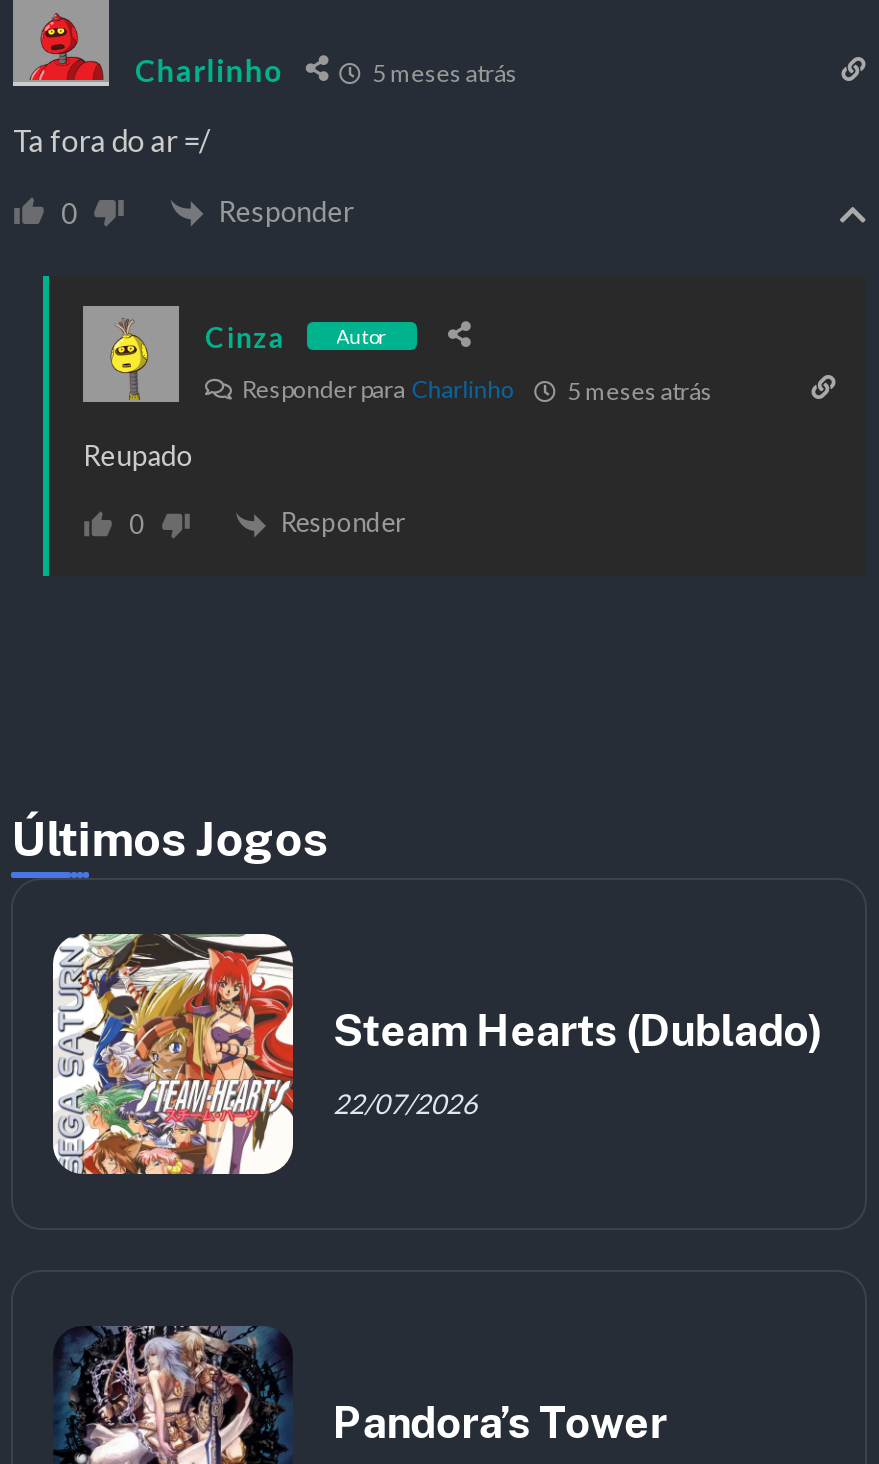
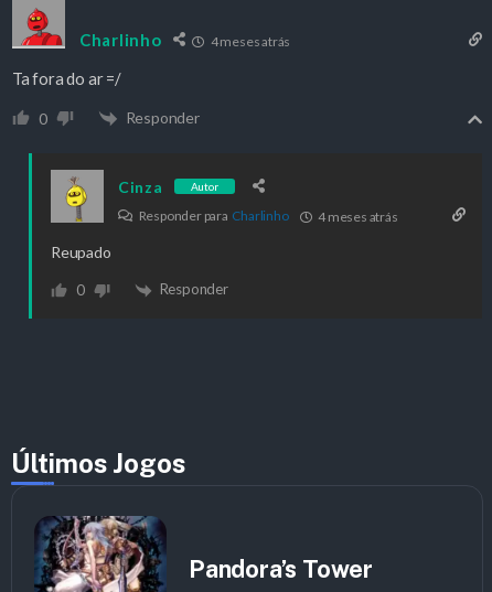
[369,57,517,87] 5 meses atrás -> [208,33,290,49] 4 meses atrás
[564,376,712,406] 5 meses atrás -> [316,208,398,225] 4 meses atrás
[51,932,824,1176] [image] | Steam Hearts (Dublado) | 22/07/2026 -> none

